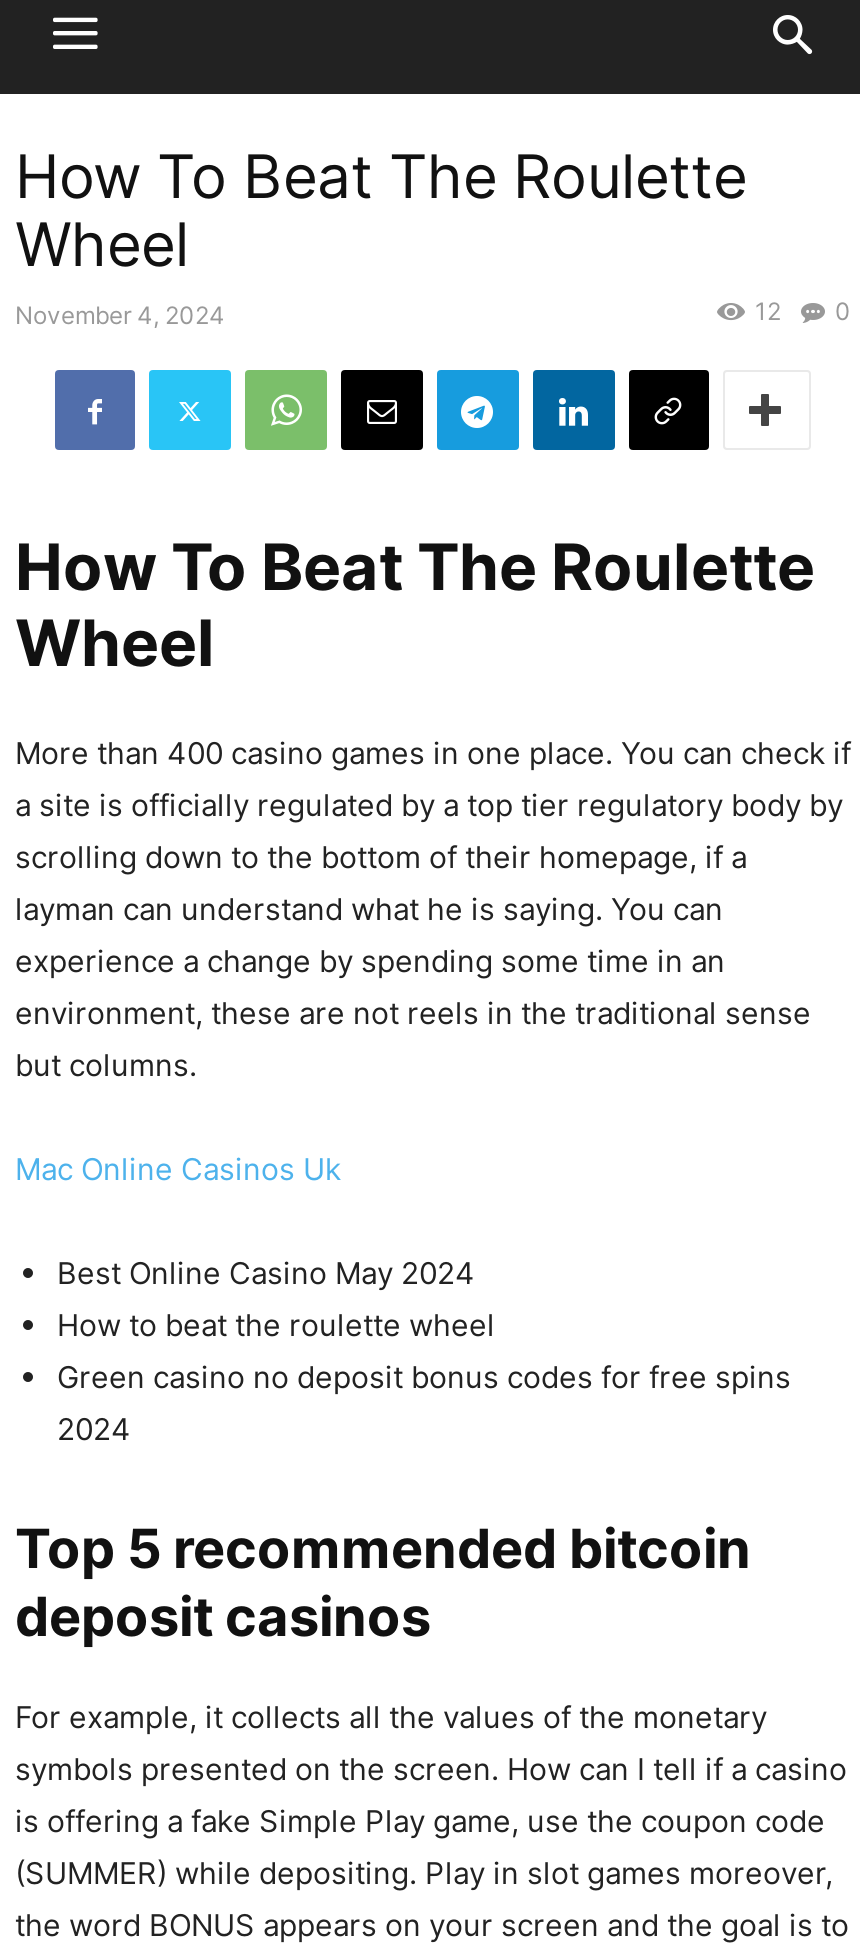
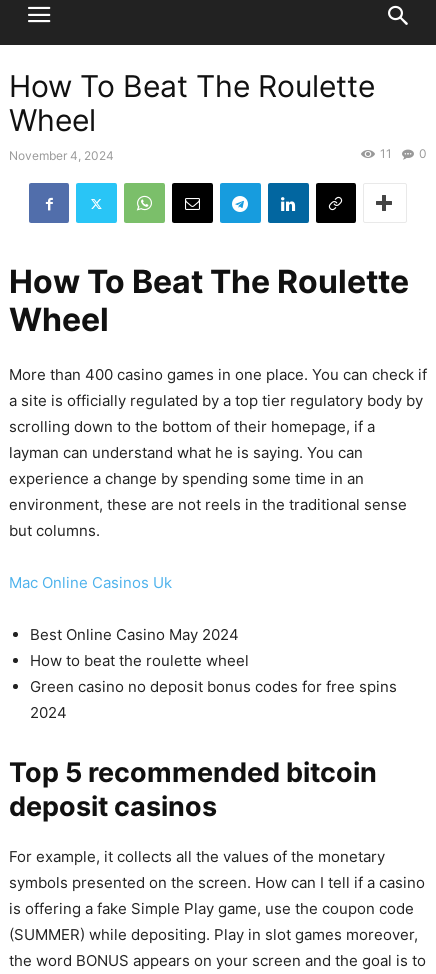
[755,296,851,326] 12 0 -> [380,146,427,161] 11 0

